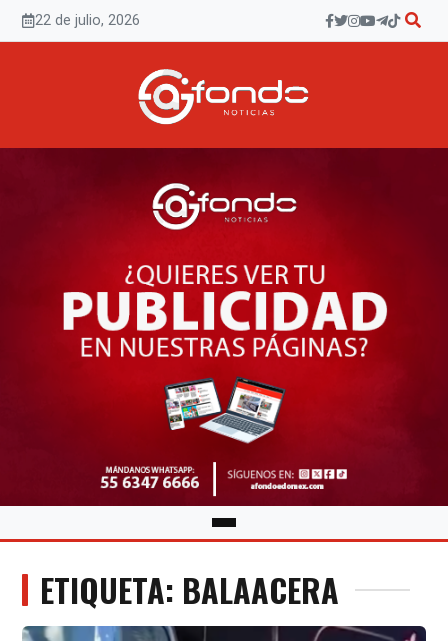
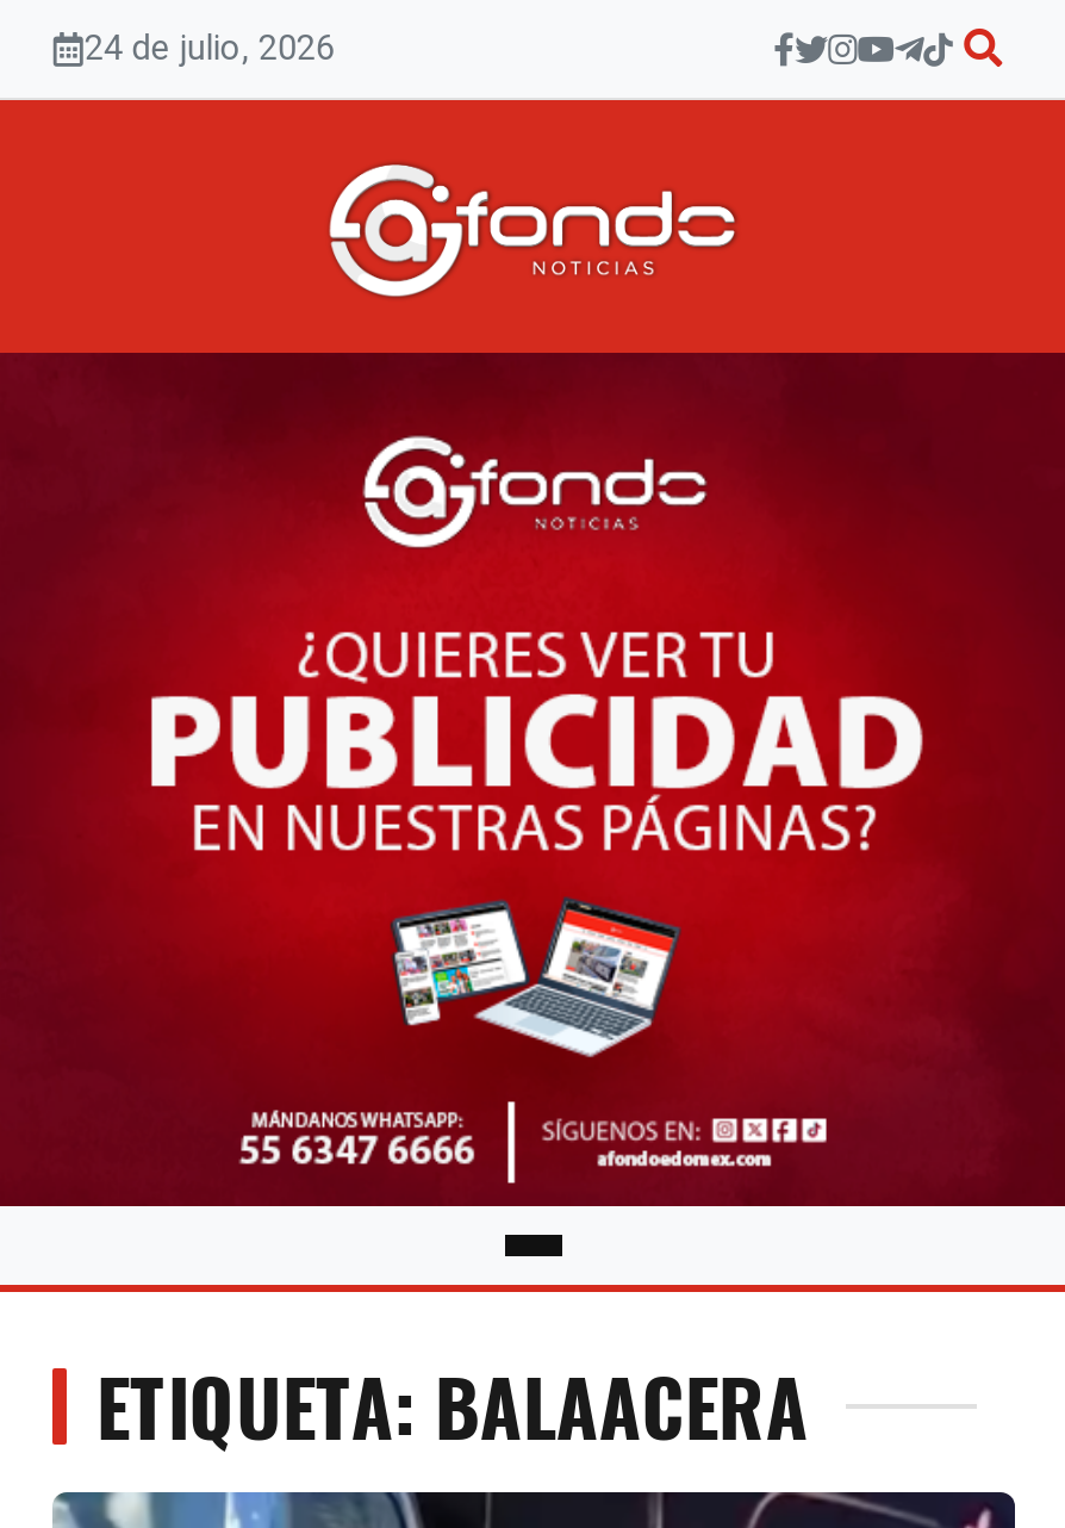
[35,11,140,28] 22 de julio, 2026 -> [84,27,335,68] 24 de julio, 2026

